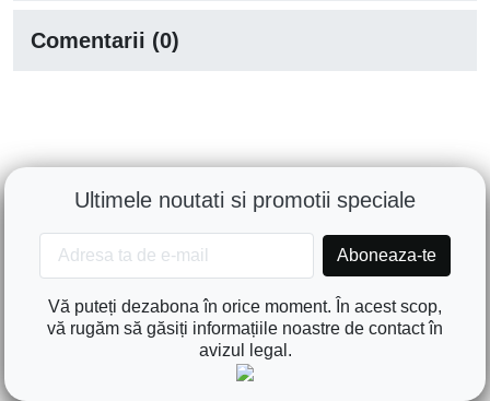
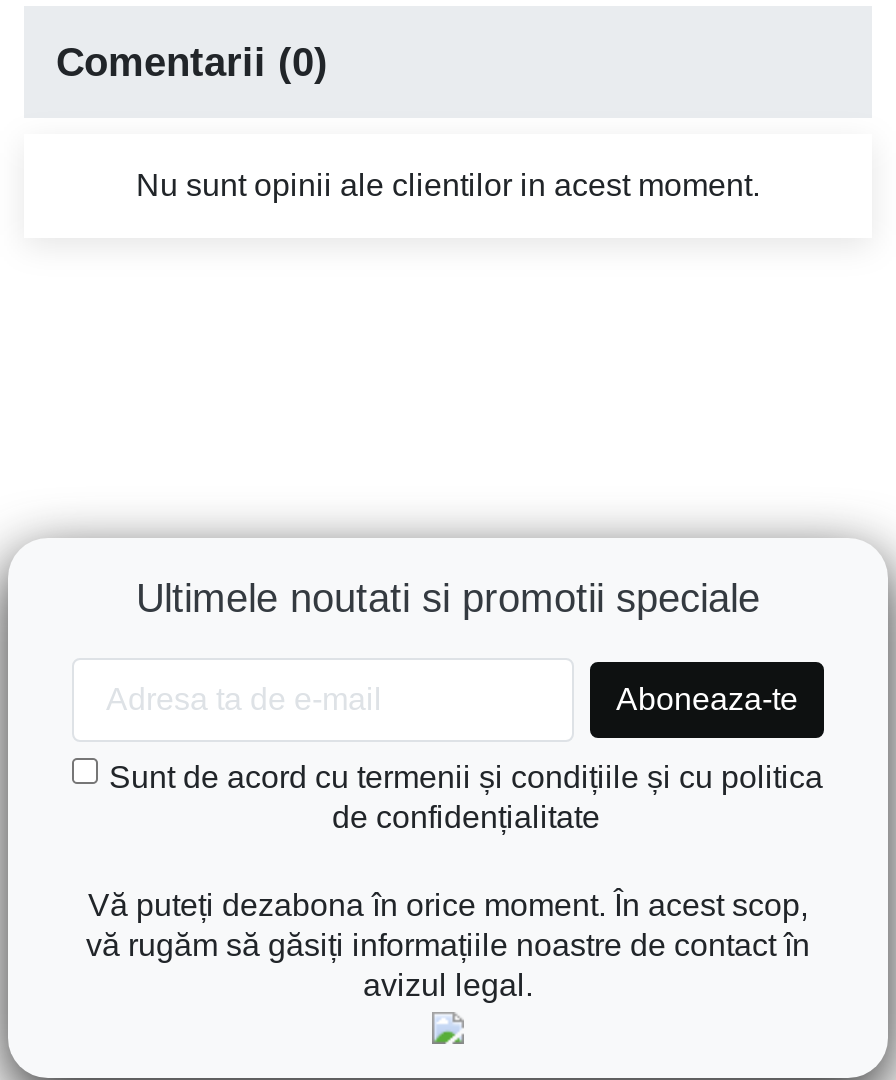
none -> [136,169,760,203] Nu sunt opinii ale clientilor in acest moment.
none -> [109,761,823,835] Sunt de acord cu termenii și condițiile și cu politica | de confidențialitate

